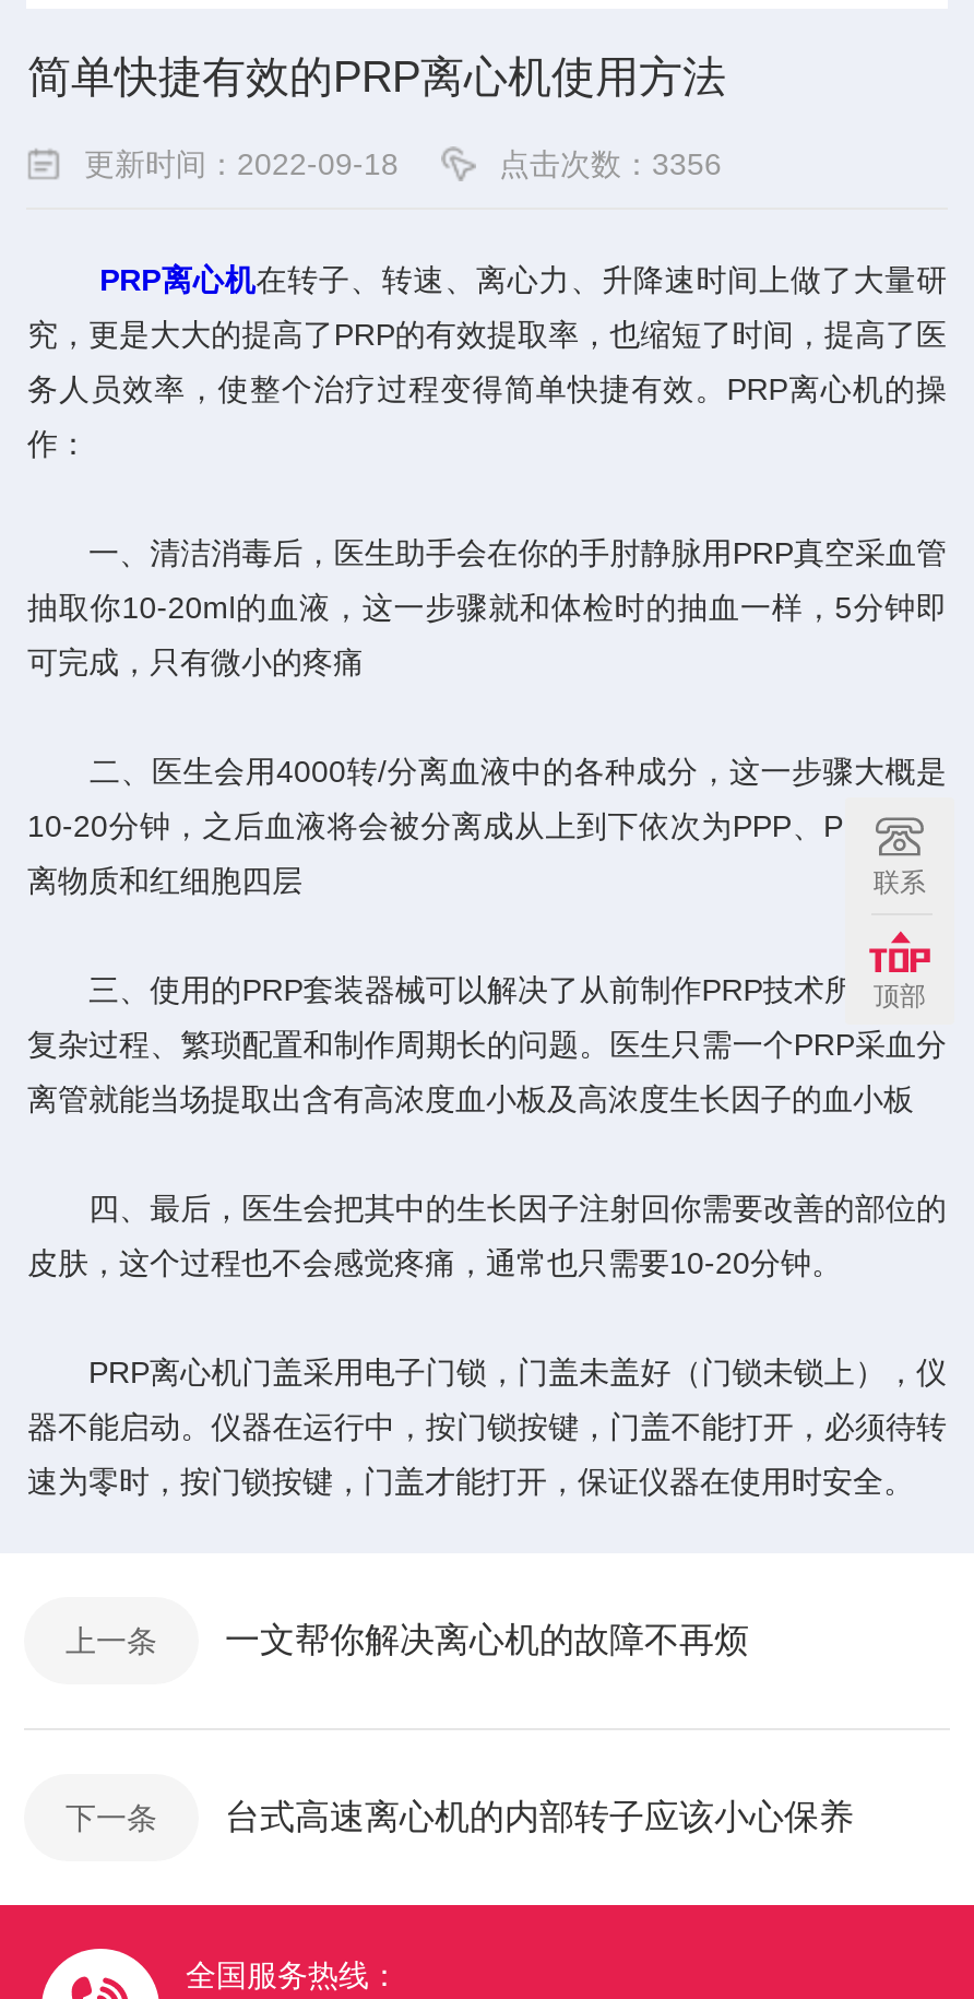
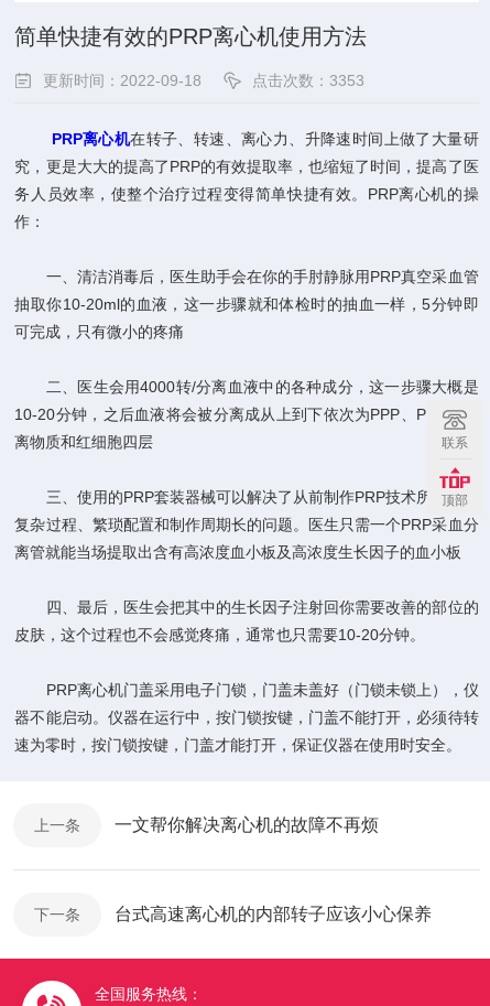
[499,146,722,181] 点击次数：3356 -> [253,72,365,89] 点击次数：3353

